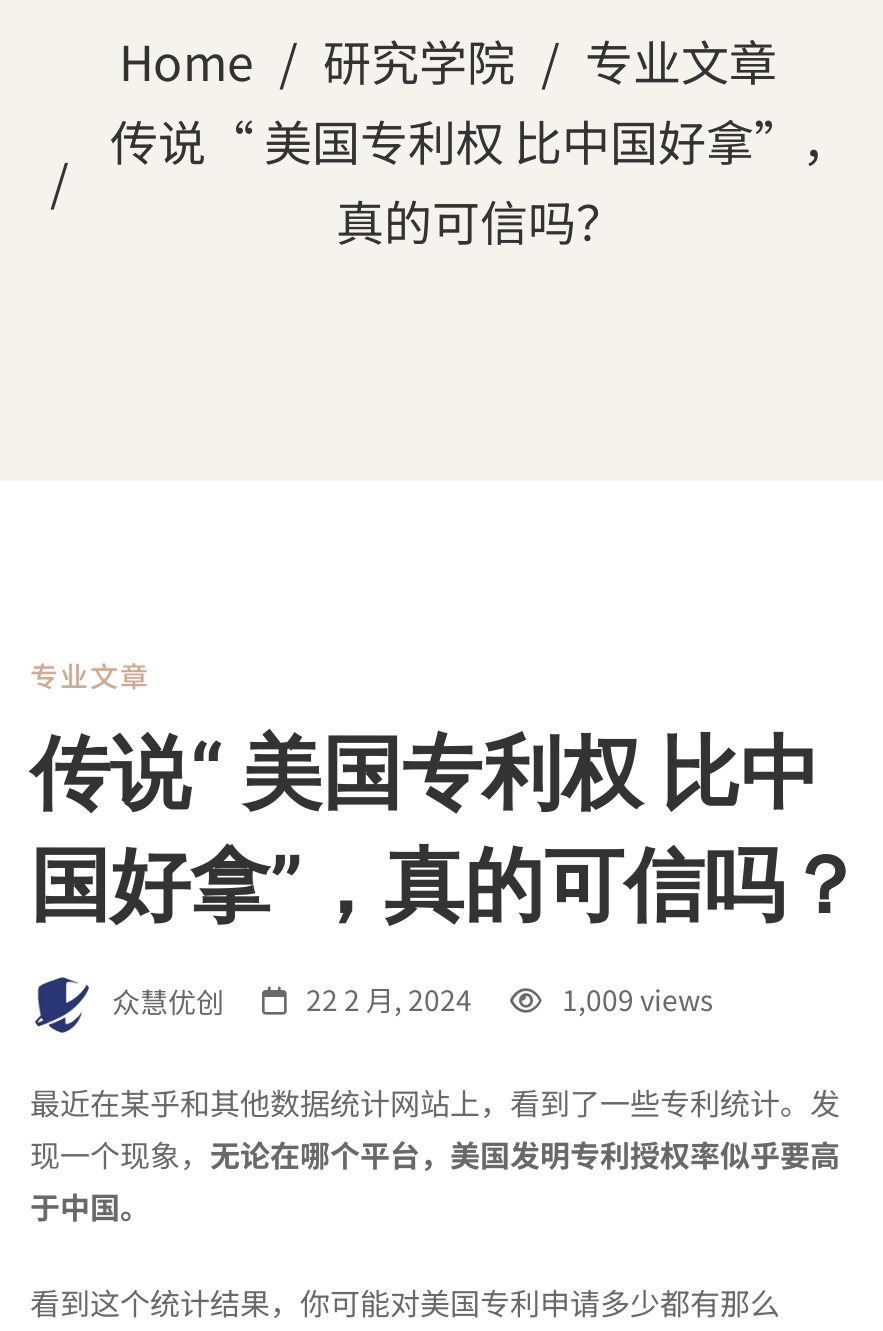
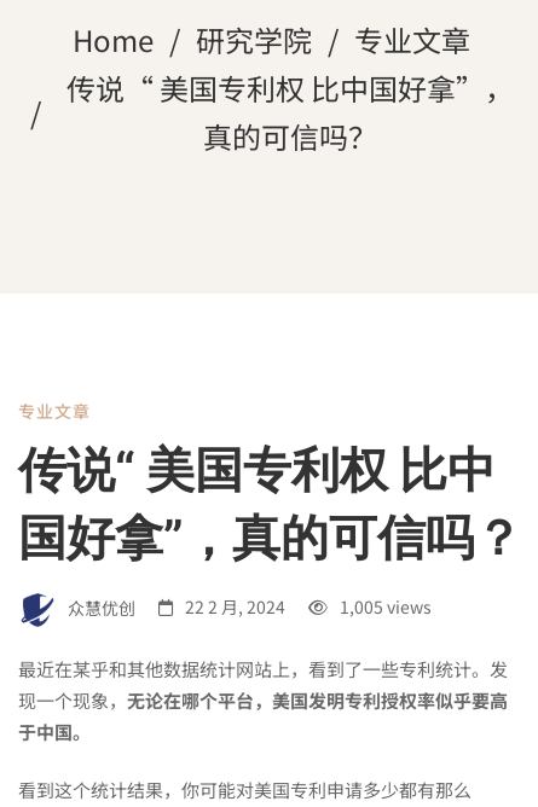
[556,980,714,1020] 1,009 views -> [336,595,432,619] 1,005 views

